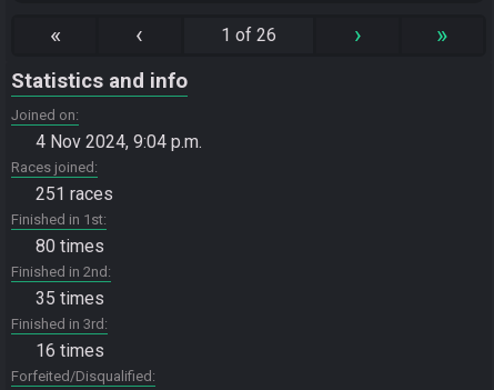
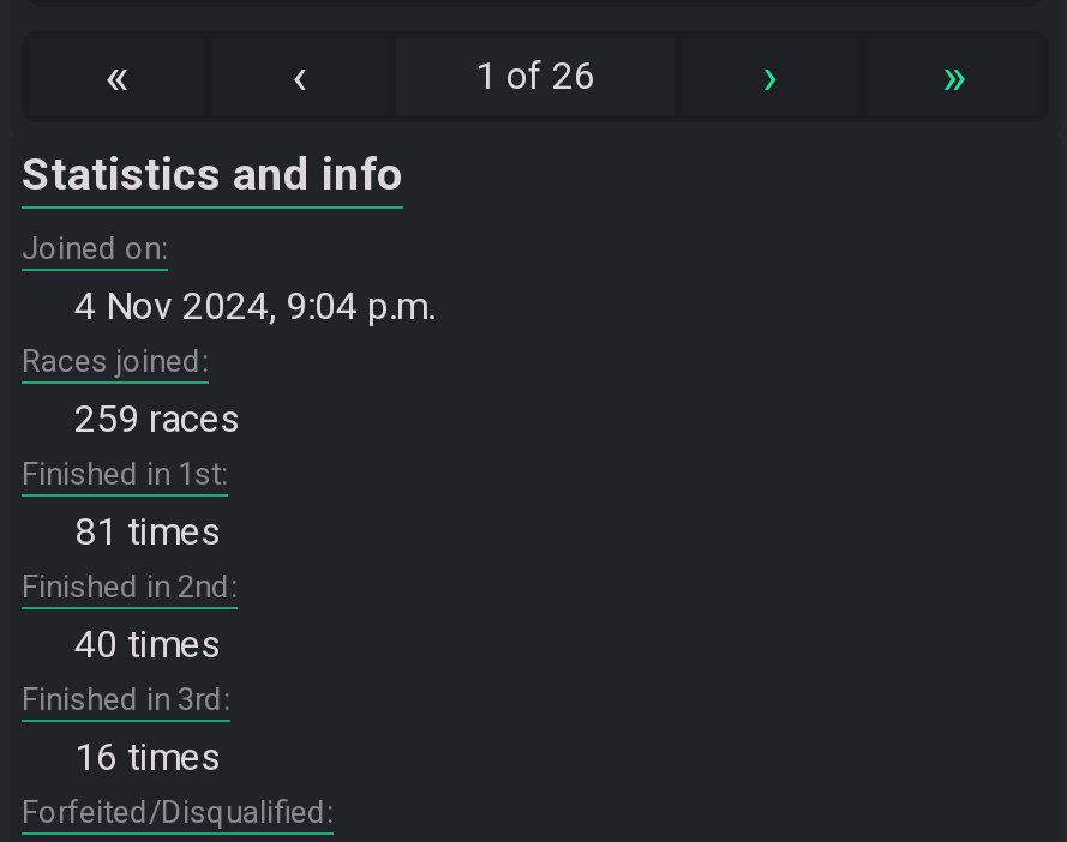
[36,183,113,204] 251 races -> [74,396,242,441] 259 races
[36,236,104,257] 80 times -> [74,509,223,554] 81 times
[36,288,104,309] 35 times -> [74,621,223,667] 40 times

